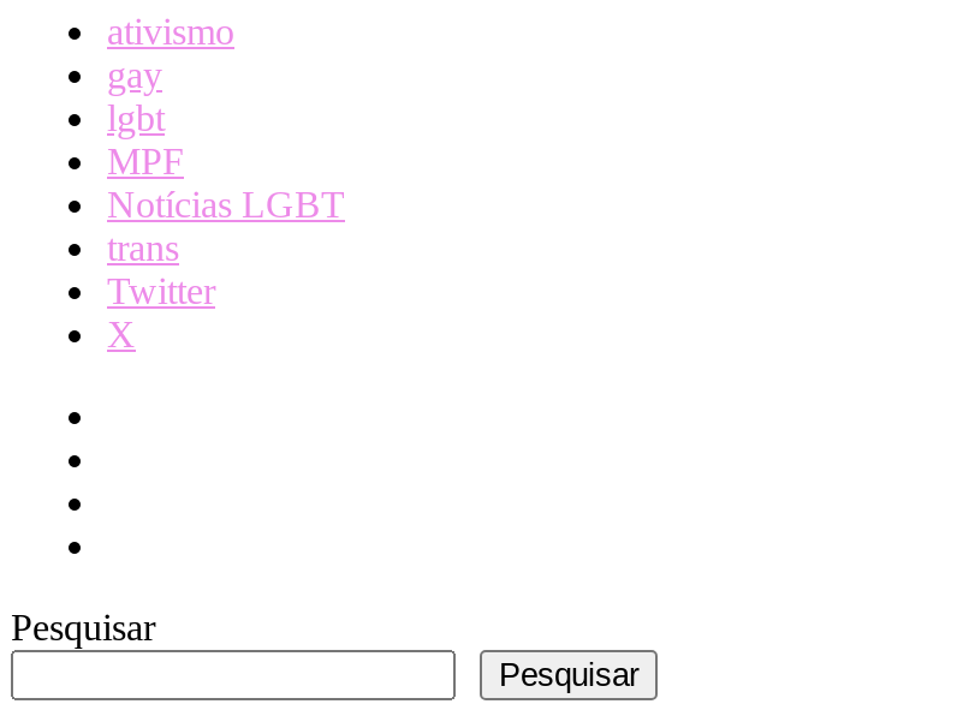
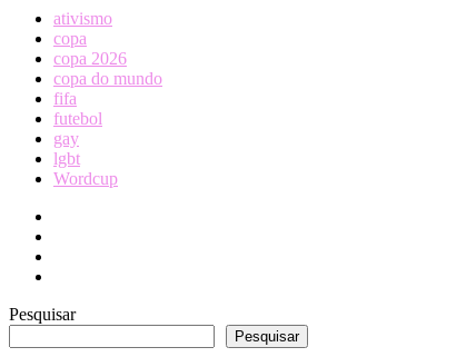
none -> [53,29,162,128] copa | copa 2026 | copa do mundo | fifa | futebol
moved [107,54,165,138] -> [53,129,80,168]: gay | lgbt
[107,141,345,355] MPF | Notícias LGBT | trans | Twitter | X -> [53,169,118,188] Wordcup

